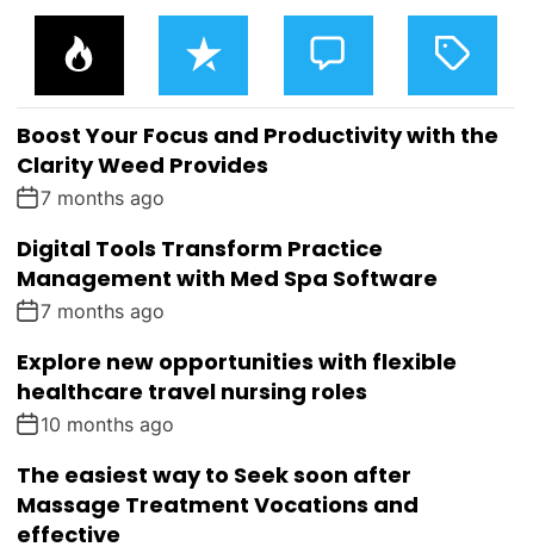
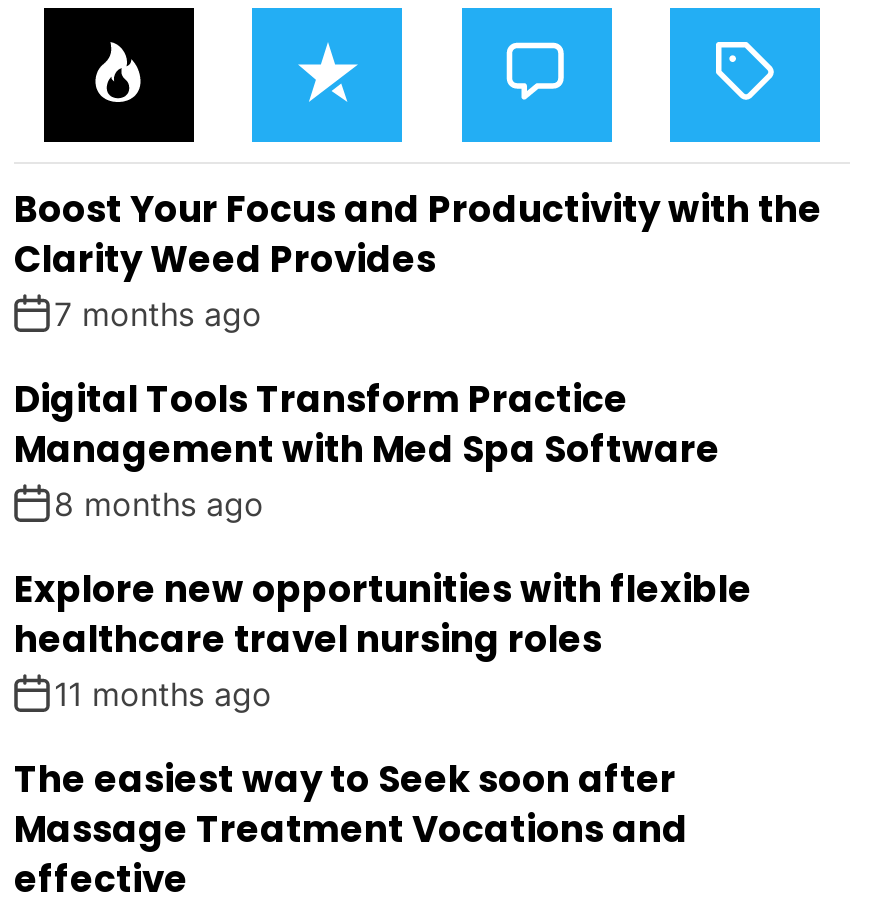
[41,299,165,323] 7 months ago -> [54,484,264,524] 8 months ago
[41,412,174,436] 10 months ago -> [54,674,272,714] 11 months ago

